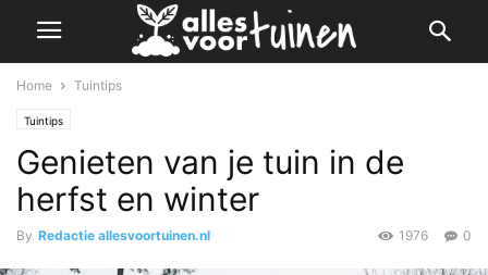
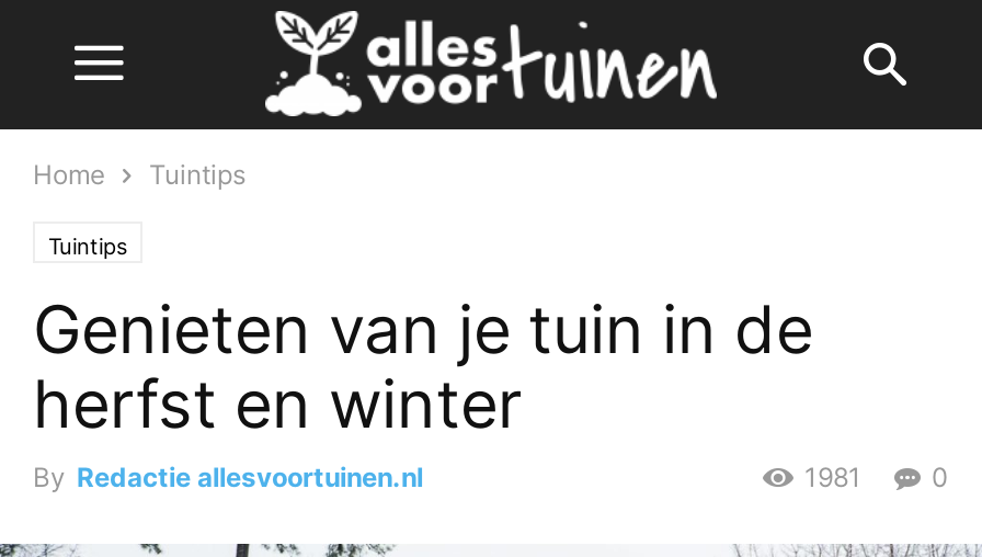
[399,227,428,243] 1976 -> [804,461,861,493] 1981

